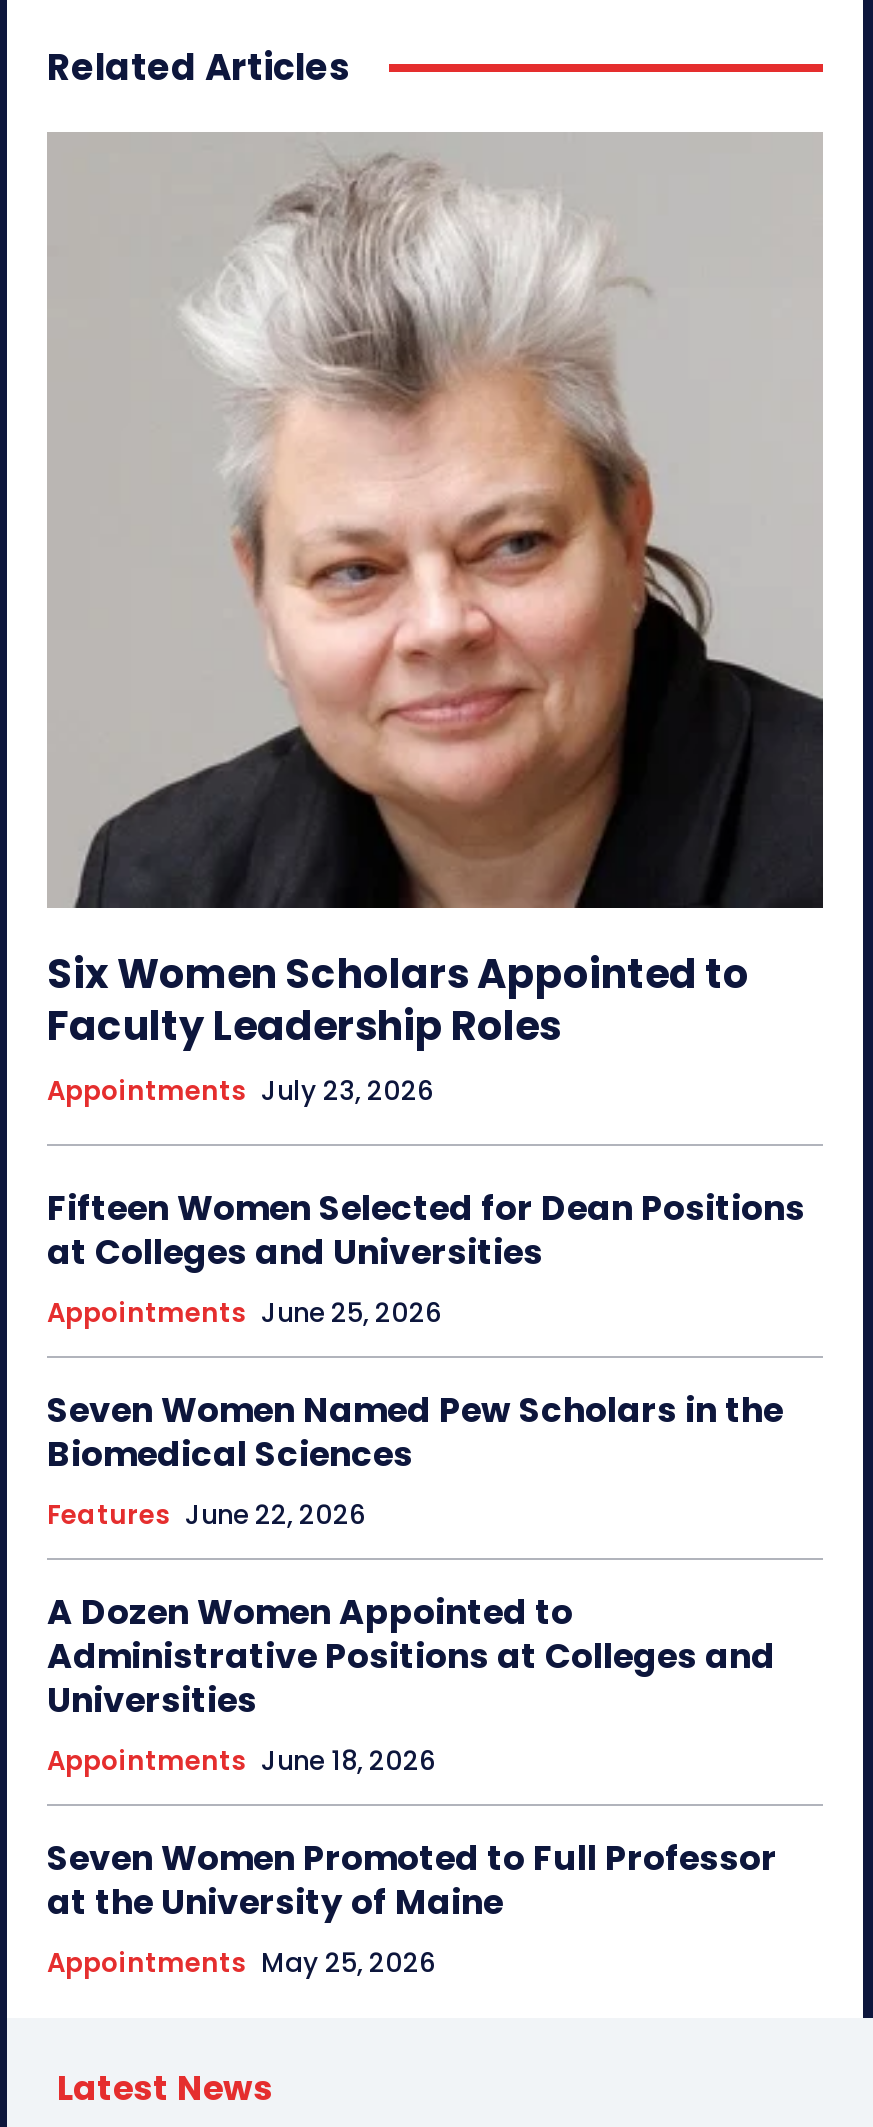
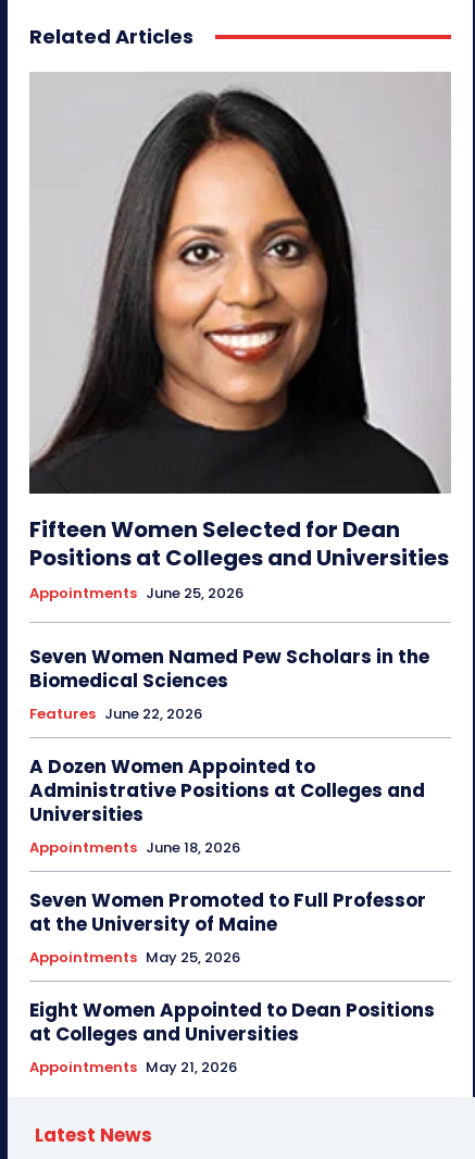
[47,150,823,1233] [image] | Six Women Scholars Appointed to | Faculty Leadership Roles | Appointments July 23, 2026 | Fifteen Women Selected for Dean Positions -> [29,83,450,573] [image] | Fifteen Women Selected for Dean | Positions at Colleges and Universities
moved [47,1229,543,1277] -> [29,1021,299,1047]: at Colleges and Universities
moved [47,1295,441,1333] -> [29,583,243,604]: Appointments June 25, 2026
moved [47,1387,783,1983] -> [29,644,429,968]: Seven Women Named Pew Scholars in the | Biomedical Sciences | Features June 22, 2026 | ... | at the University of Maine | Appointments May 25, 2026
none -> [29,997,435,1078] Eight Women Appointed to Dean Positions | Appointments May 21, 2026

